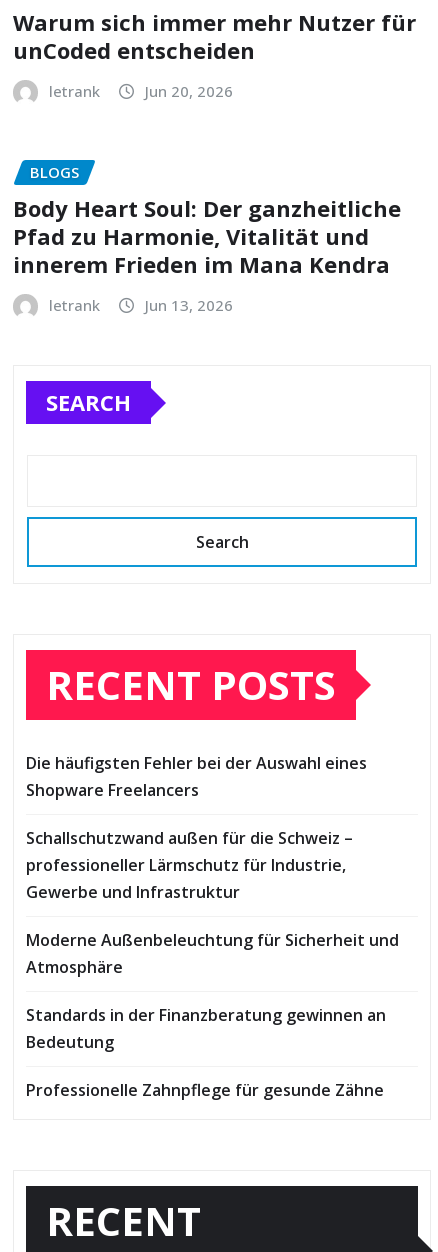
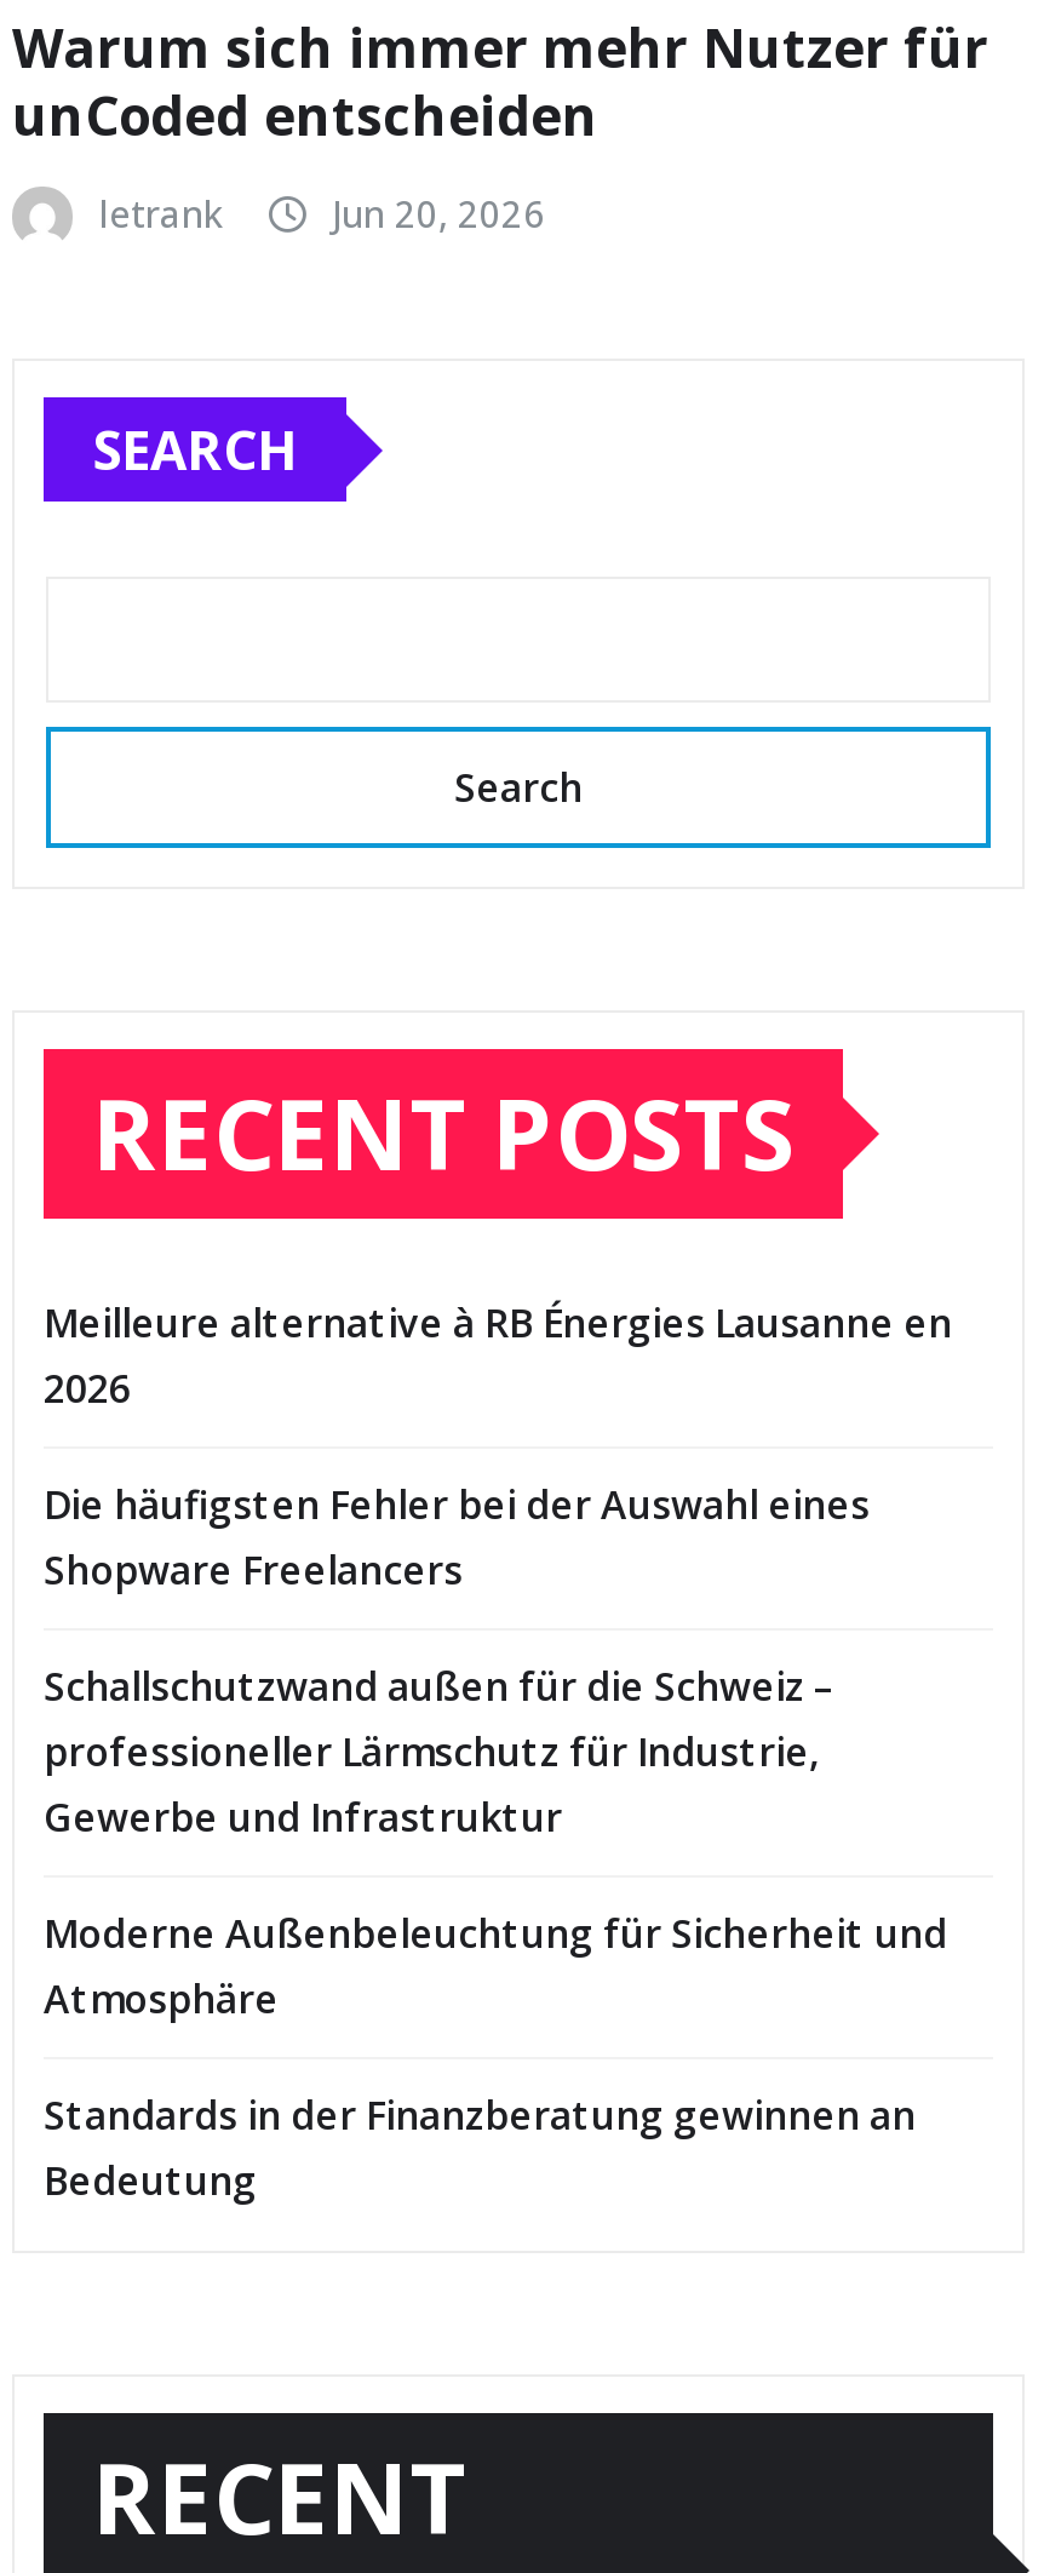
[13,162,401,315] BLOGS | Body Heart Soul: Der ganzheitliche | Pfad zu Harmonie, Vitalität und | innerem Frieden im Mana Kendra | letrank | Jun 13, 2026 -> none
moved [46,387,336,712] -> [92,413,795,1199]: SEARCH | Search | RECENT POSTS
none -> [44,1295,952,1414] Meilleure alternative à RB Énergies Lausanne en | 2026
[26,1079,384,1101] Professionelle Zahnpflege für gesunde Zähne -> none

